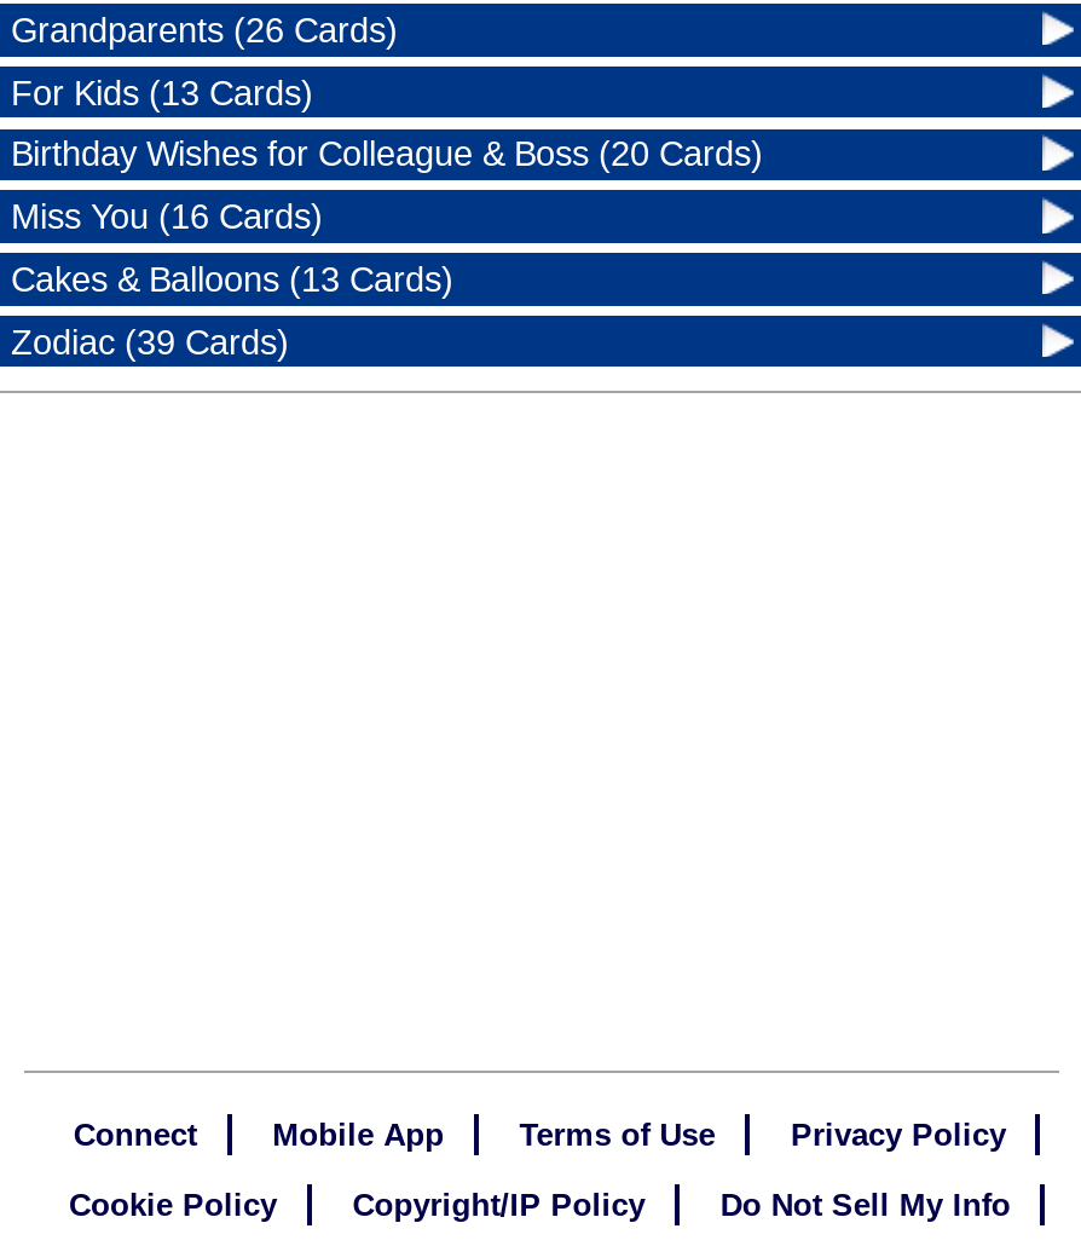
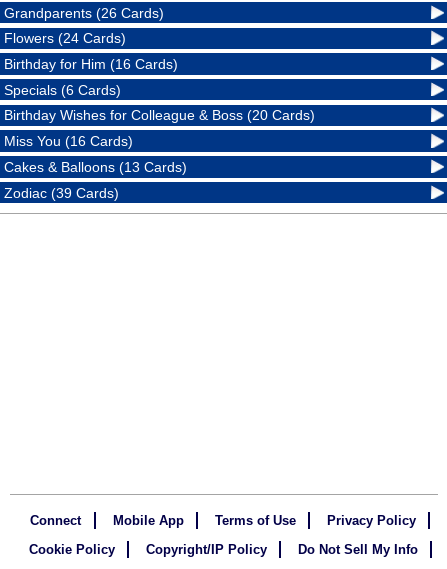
[11,74,313,112] For Kids (13 Cards) -> [4,30,178,98] Flowers (24 Cards) | Birthday for Him (16 Cards) | Specials (6 Cards)

